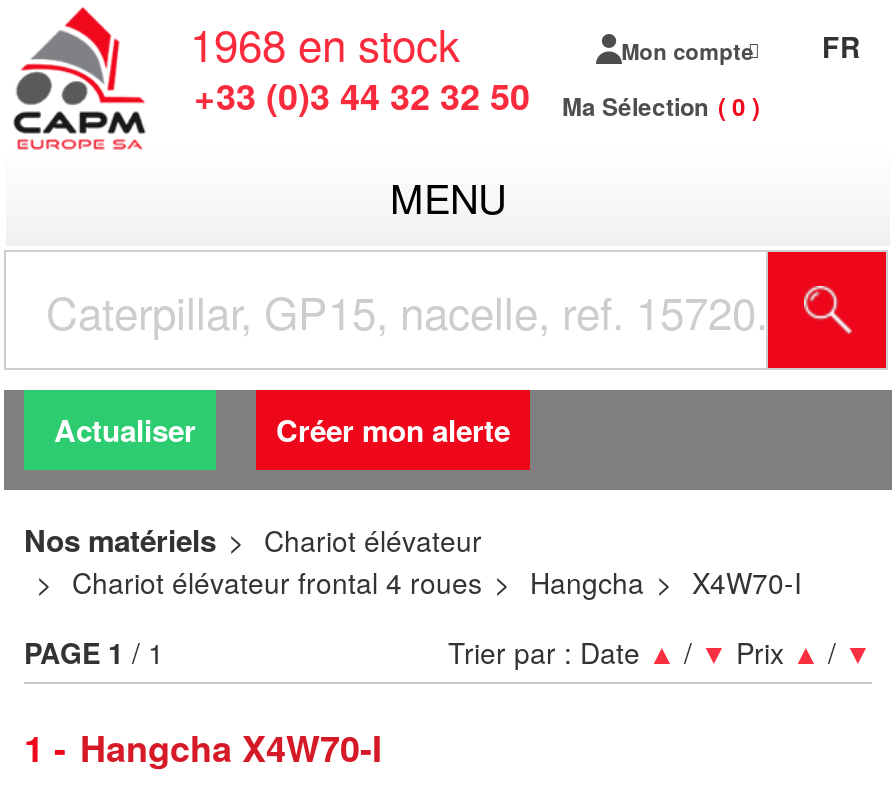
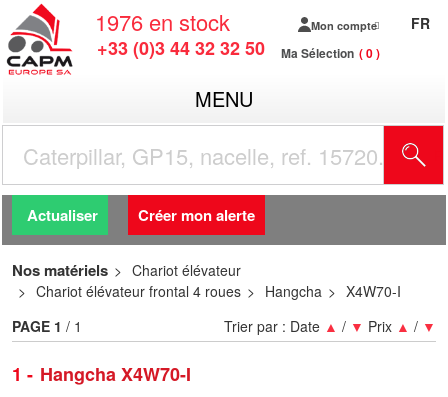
[190,12,460,74] 1968 en stock -> [95,6,230,37] 1976 en stock

